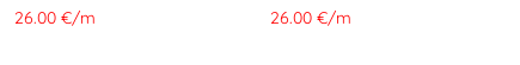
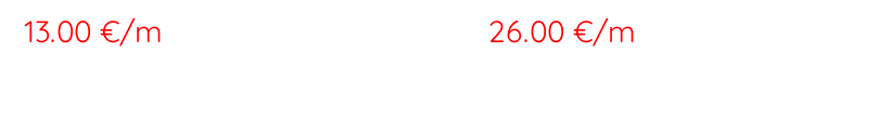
[14,7,96,28] 26.00 €/m -> [24,11,163,50] 13.00 €/m

